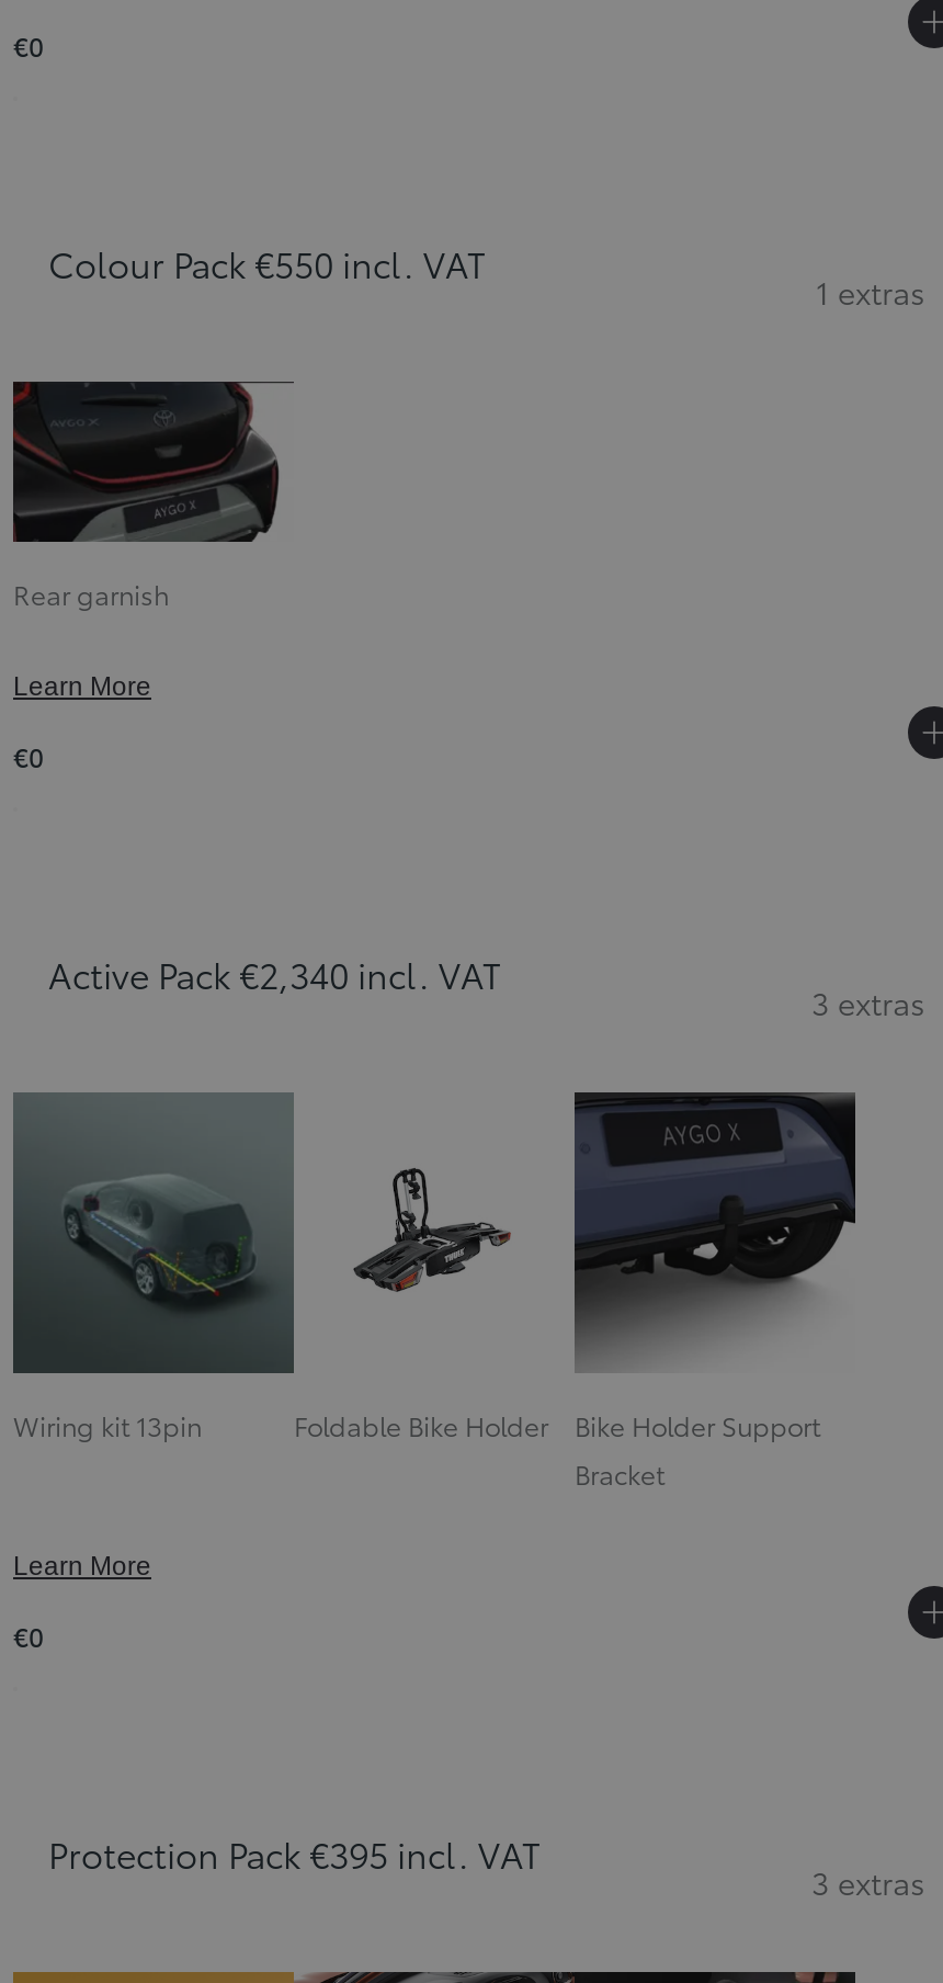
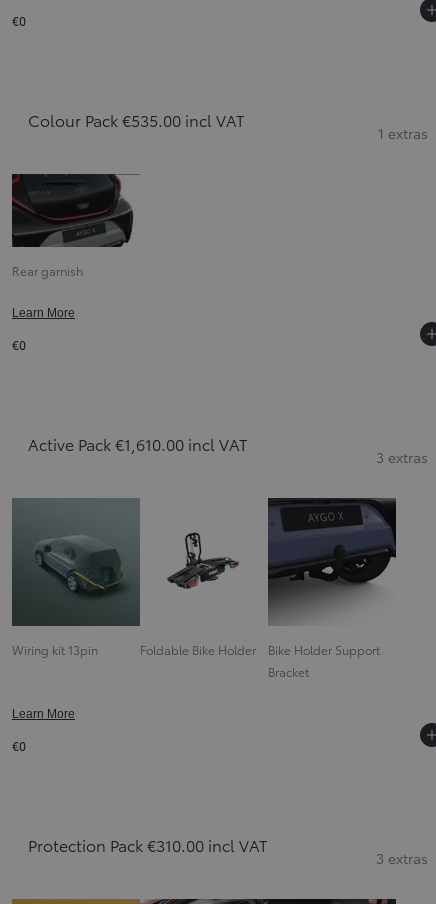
[48,236,485,287] Colour Pack €550 incl. VAT -> [28,108,244,131] Colour Pack €535.00 incl VAT
[48,947,500,998] Active Pack €2,340 incl. VAT -> [28,432,247,455] Active Pack €1,610.00 incl VAT
[48,1827,539,1877] Protection Pack €395 incl. VAT -> [28,833,267,856] Protection Pack €310.00 incl VAT

